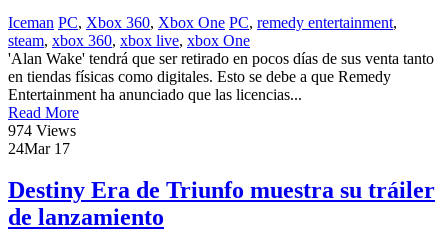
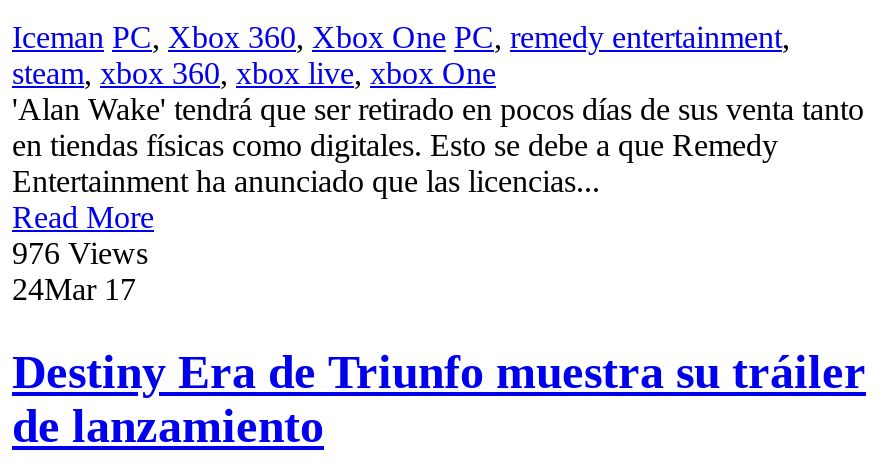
[8,122,76,139] 974 Views -> [12,235,148,269] 976 Views

